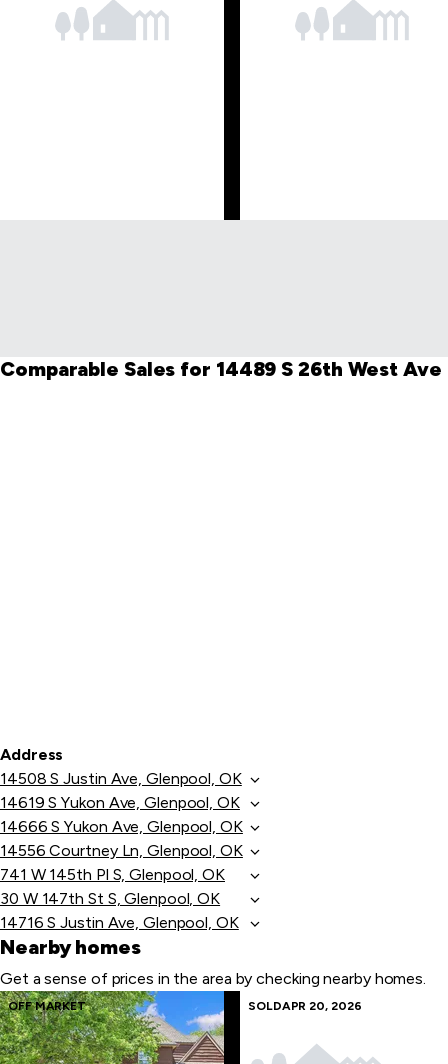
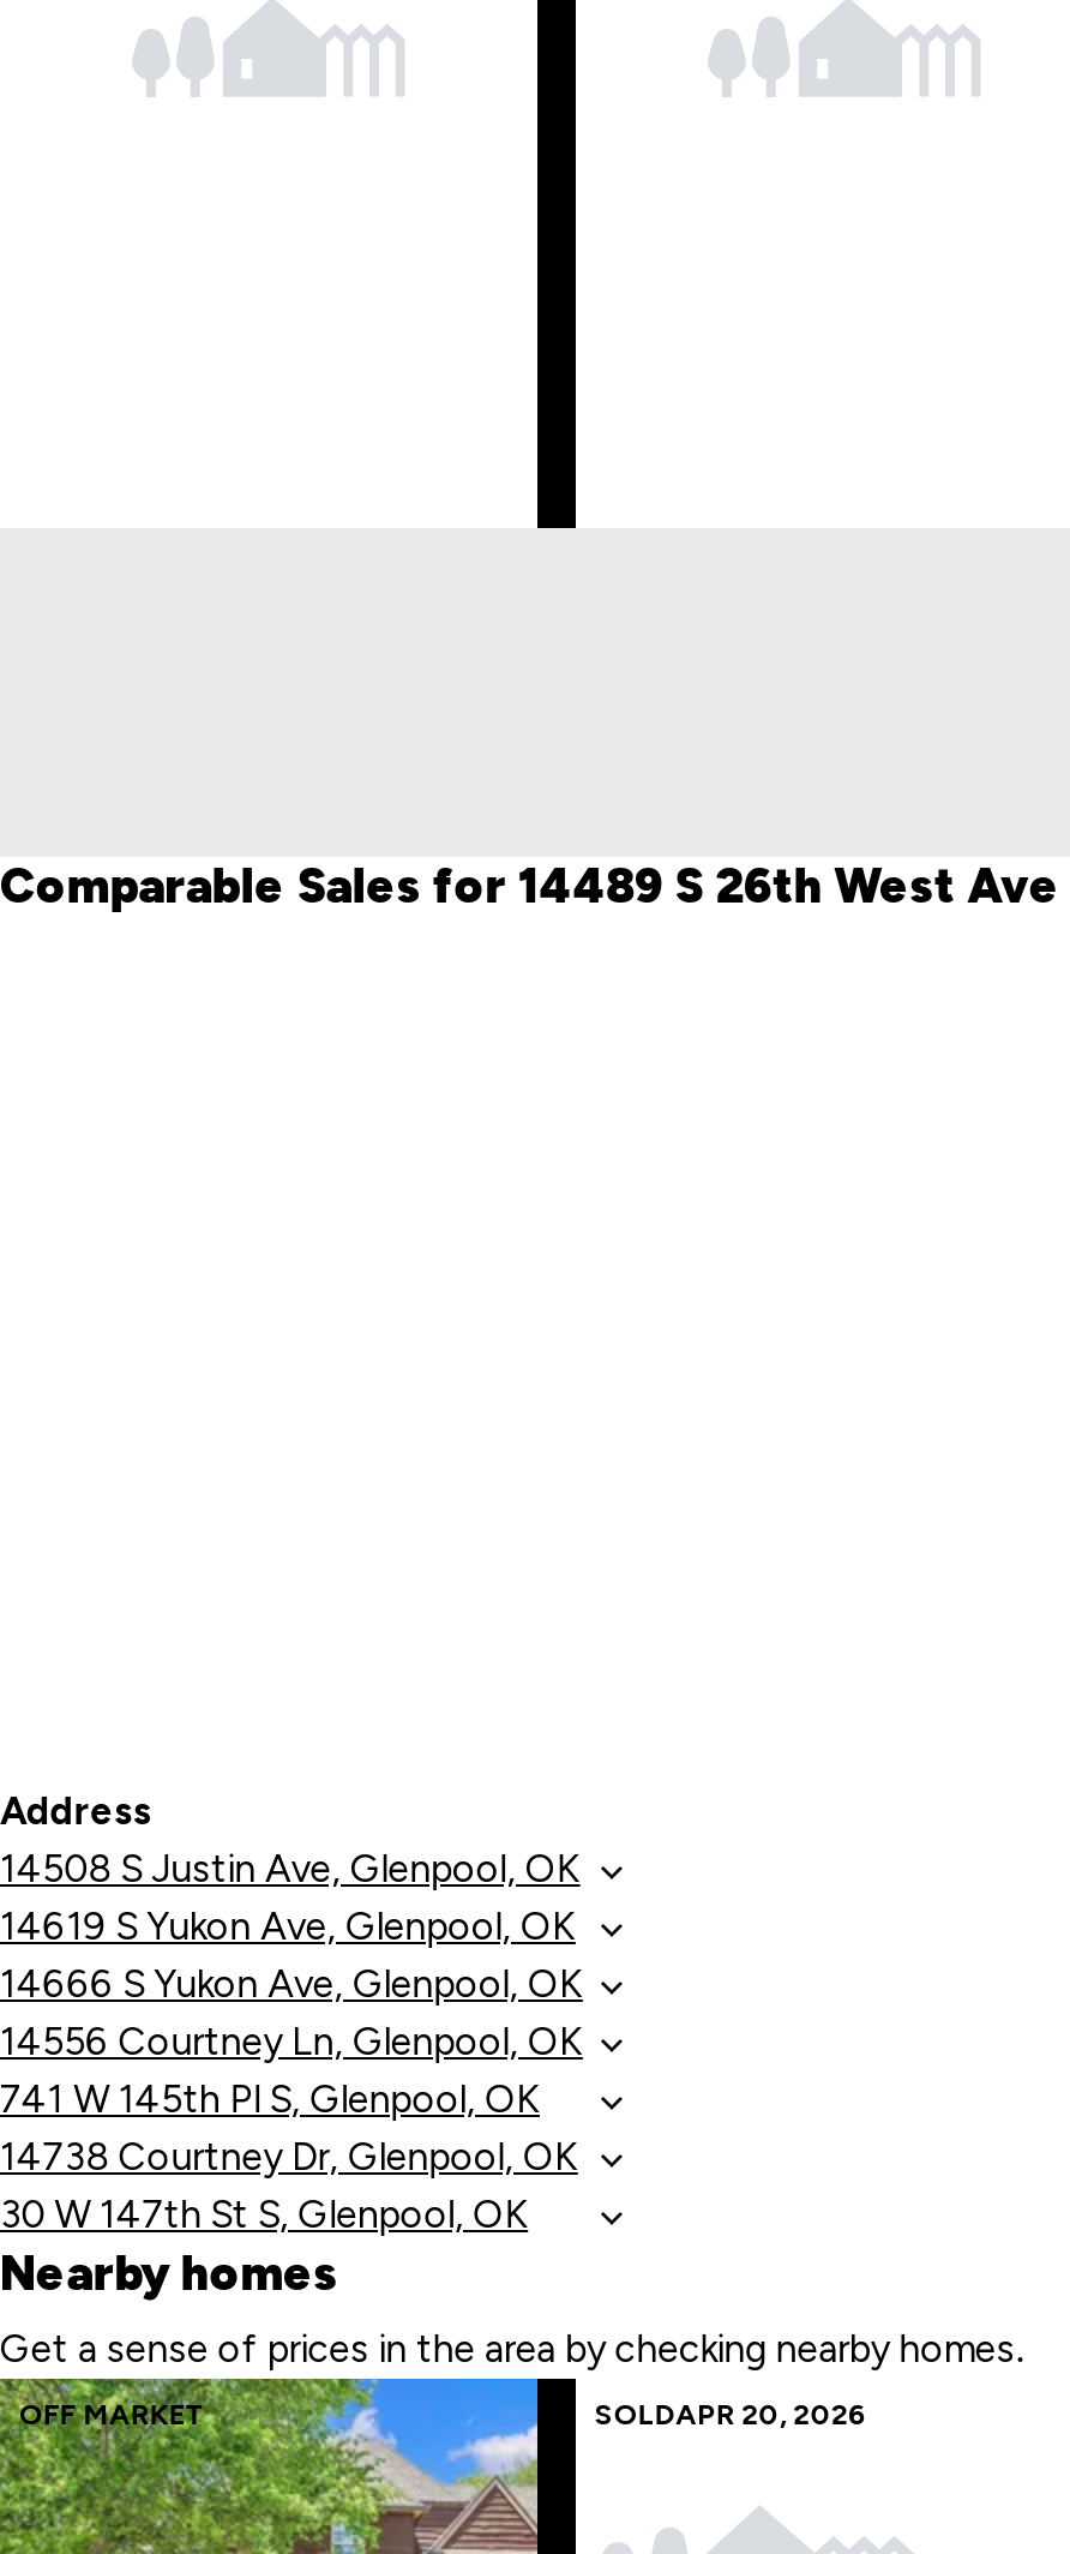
none -> [0,2134,578,2180] 14738 Courtney Dr, Glenpool, OK
moved [0,889,220,908] -> [0,2192,528,2237]: 30 W 147th St S, Glenpool, OK
[0,913,239,932] 14716 S Justin Ave, Glenpool, OK -> none

